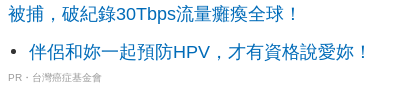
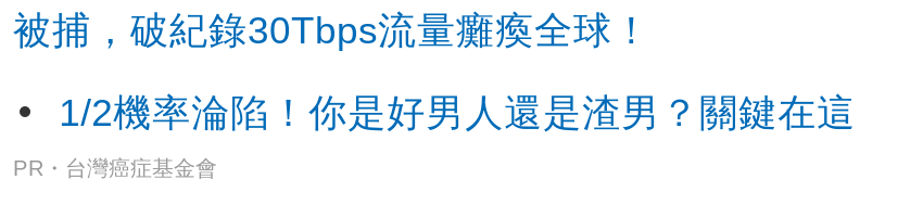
[29,42,372,62] 伴侶和妳一起預防HPV，才有資格說愛妳！ -> [59,91,856,134] 1/2機率淪陷！你是好男人還是渣男？關鍵在這

